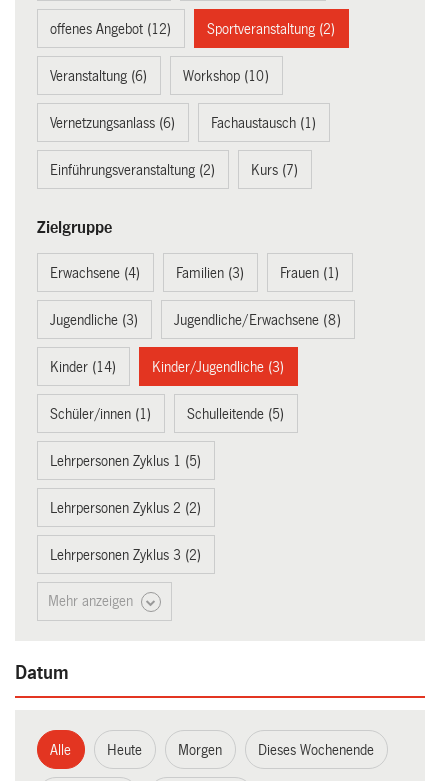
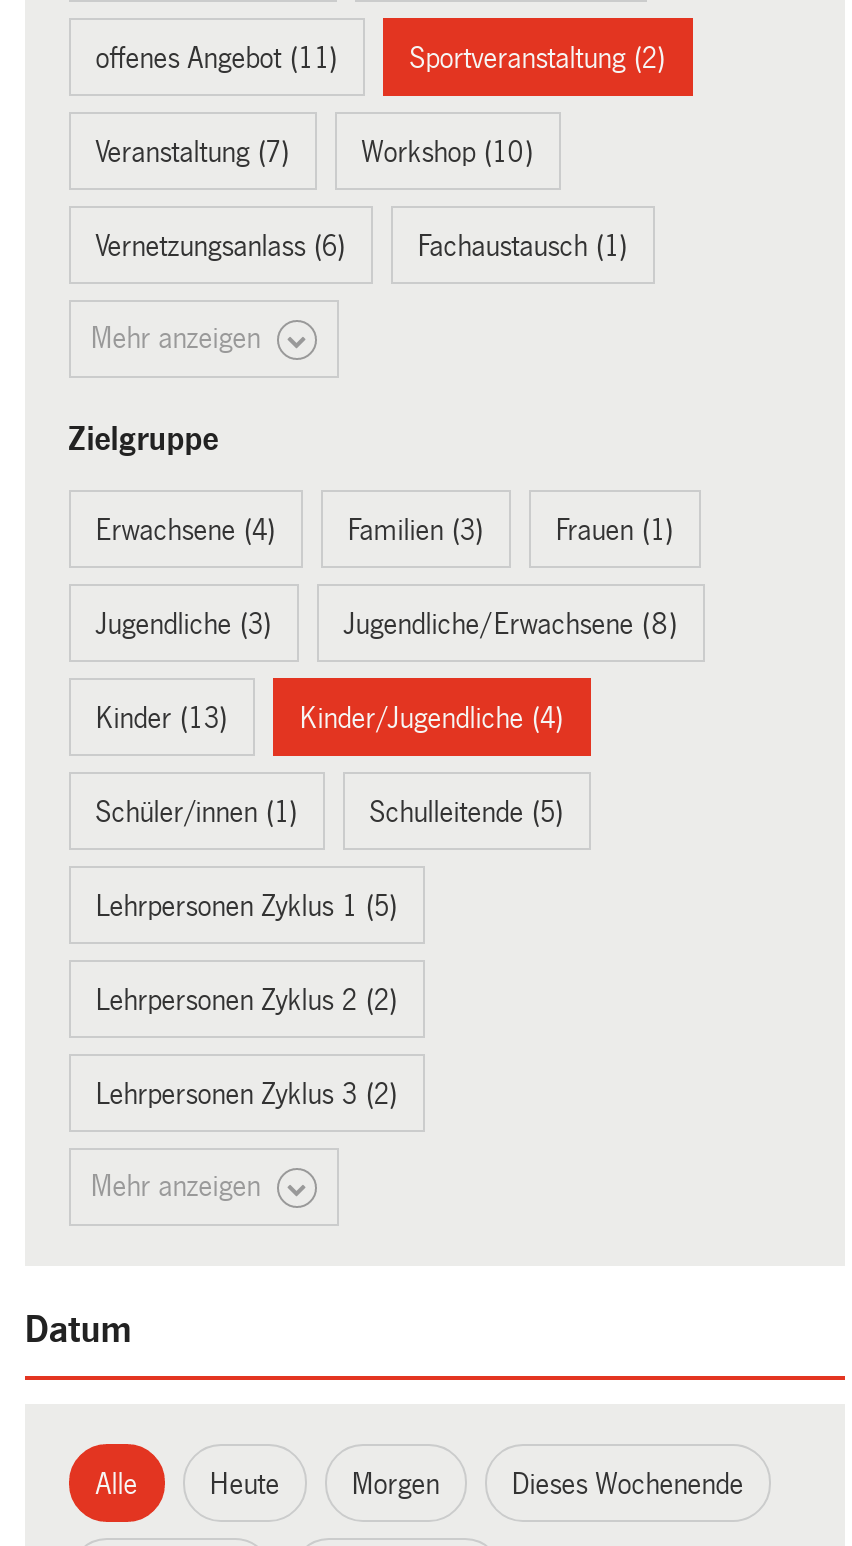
[50,21,171,37] offenes Angebot (12) -> [95,42,337,74] offenes Angebot (11)
[50,68,147,84] Veranstaltung (6) -> [95,136,289,168] Veranstaltung (7)
[50,162,298,178] Einführungsveranstaltung (2) | Kurs (7) -> [91,322,269,354] Mehr anzeigen
[50,359,116,375] Kinder (14) -> [95,702,227,734] Kinder (13)
[152,359,284,375] Kinder/Jugendliche (3) -> [299,702,563,734] Kinder/Jugendliche (4)

